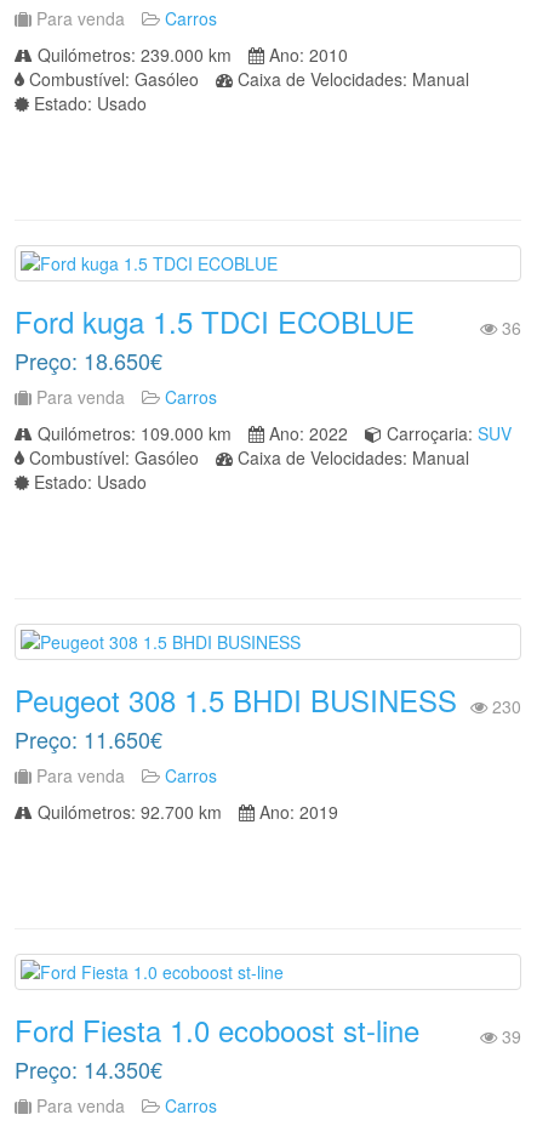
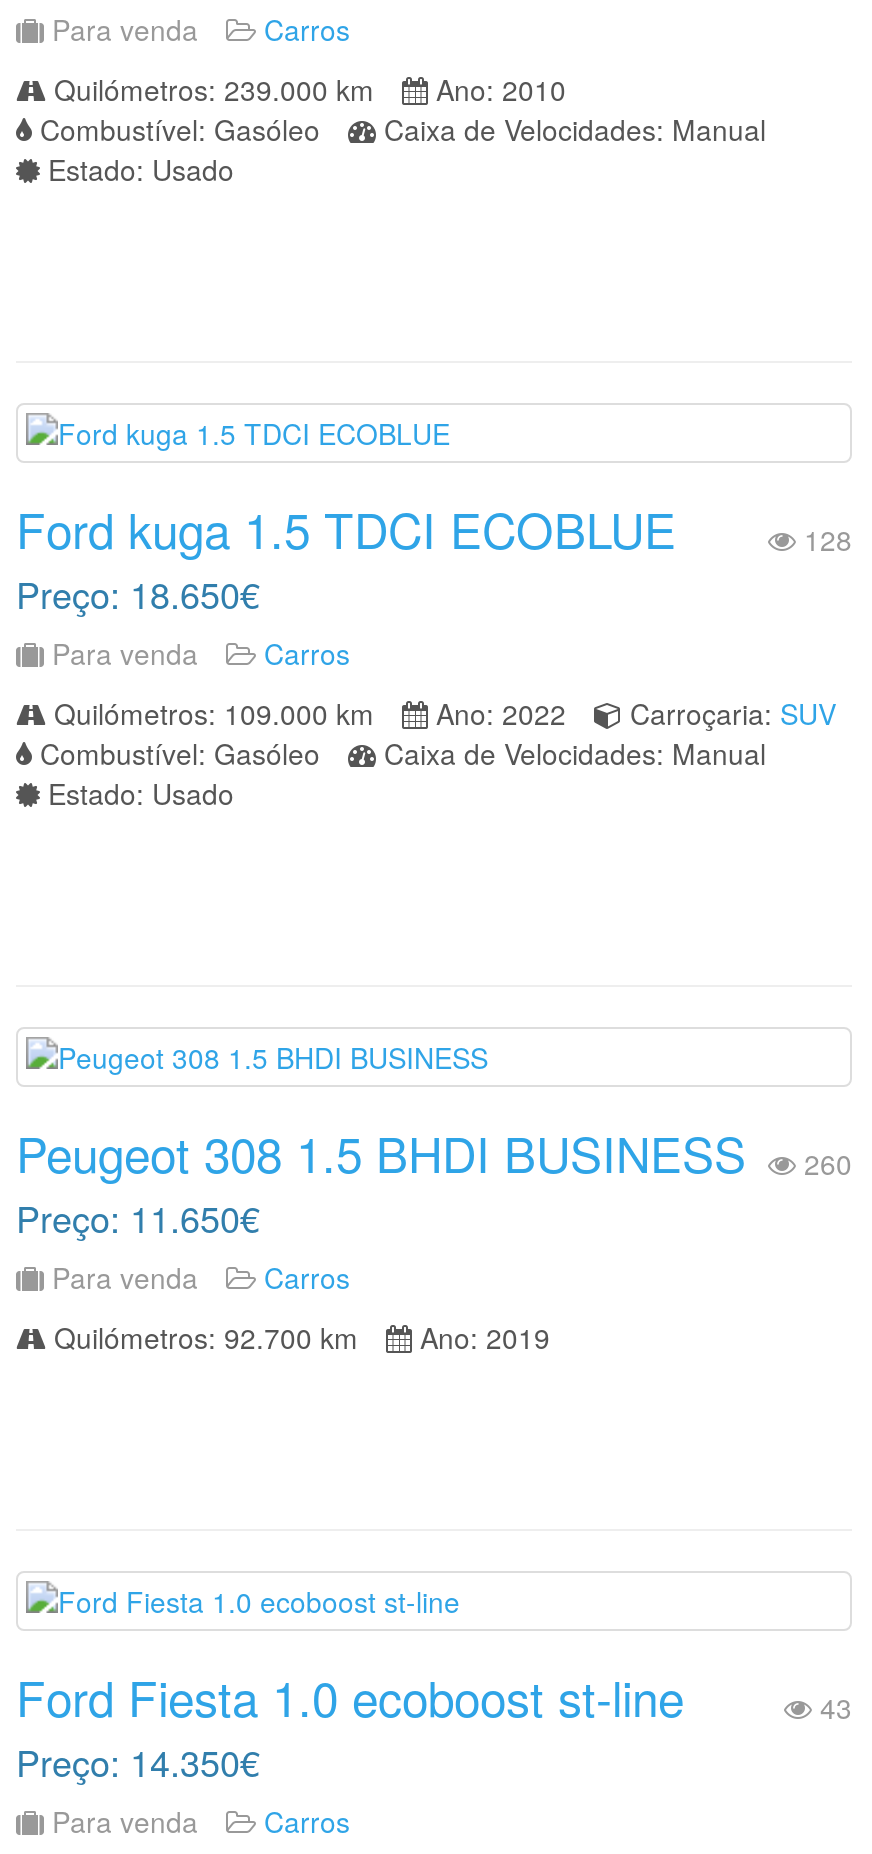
[497,315,521,340] 36 -> [796,519,852,559] 128
[15,678,521,721] Peugeot 308 1.5 BHDI BUSINESS 230 -> [16,1117,852,1187] Peugeot 308 1.5 BHDI BUSINESS 260
[497,1024,521,1048] 39 -> [812,1687,852,1727] 43

